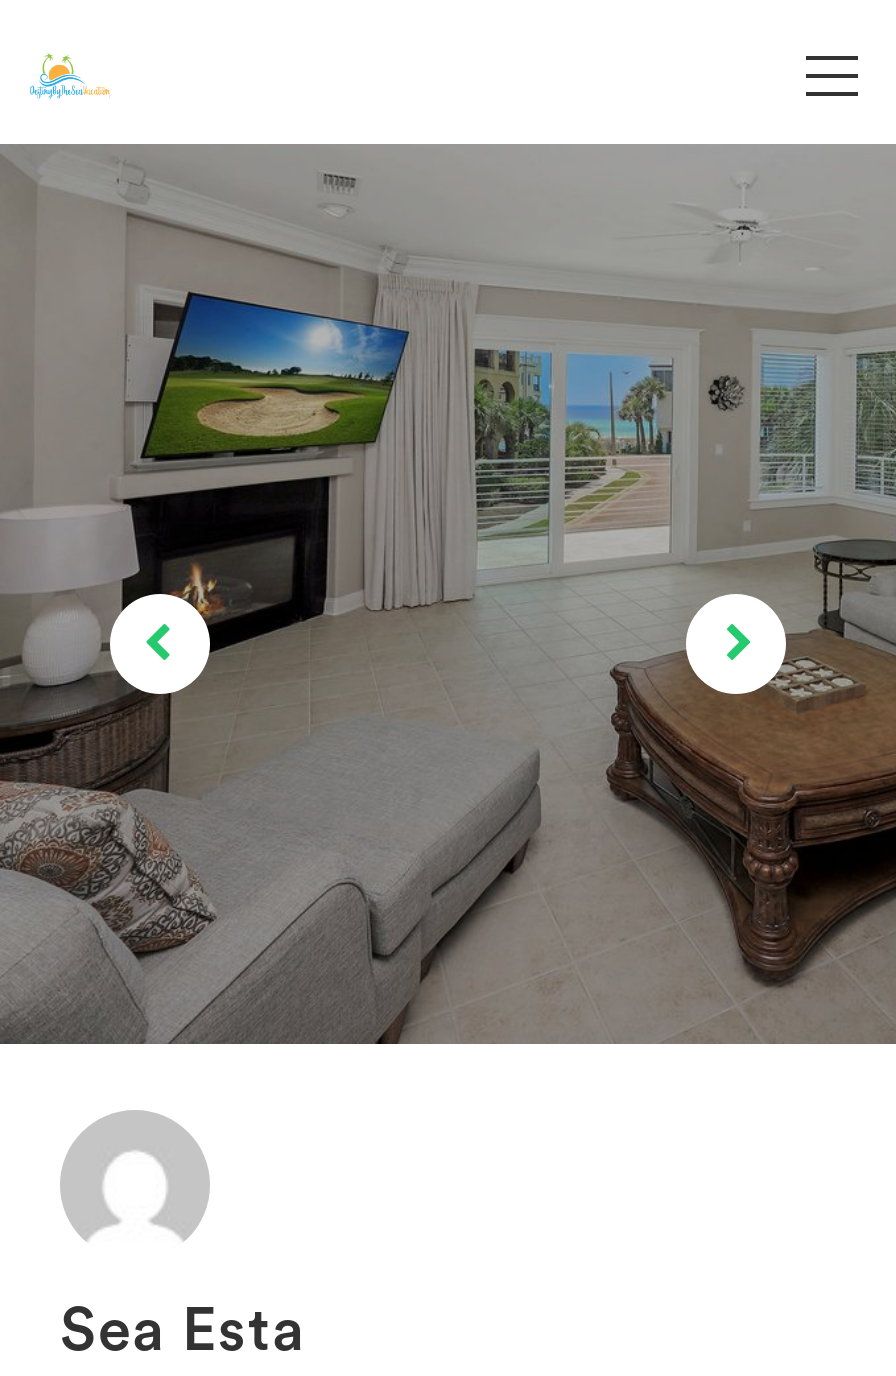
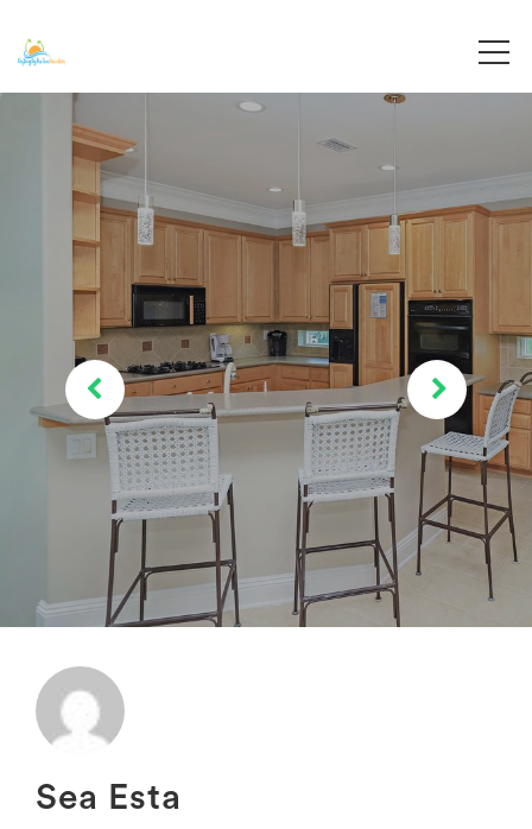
[6,182,890,1044] [image] -> [4,103,528,627] [image]

